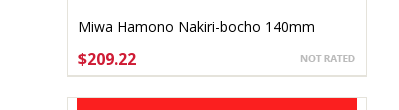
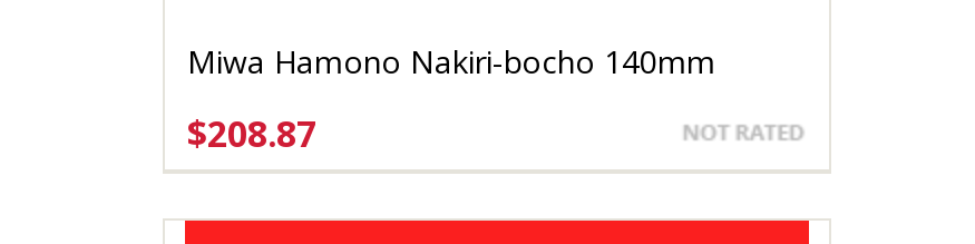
[78,48,136,70] $209.22 -> [187,109,316,158] $208.87

